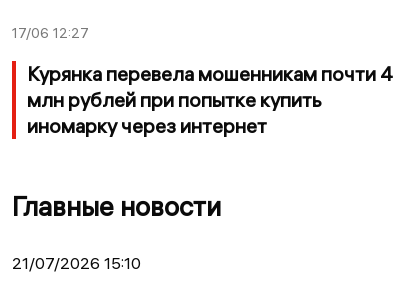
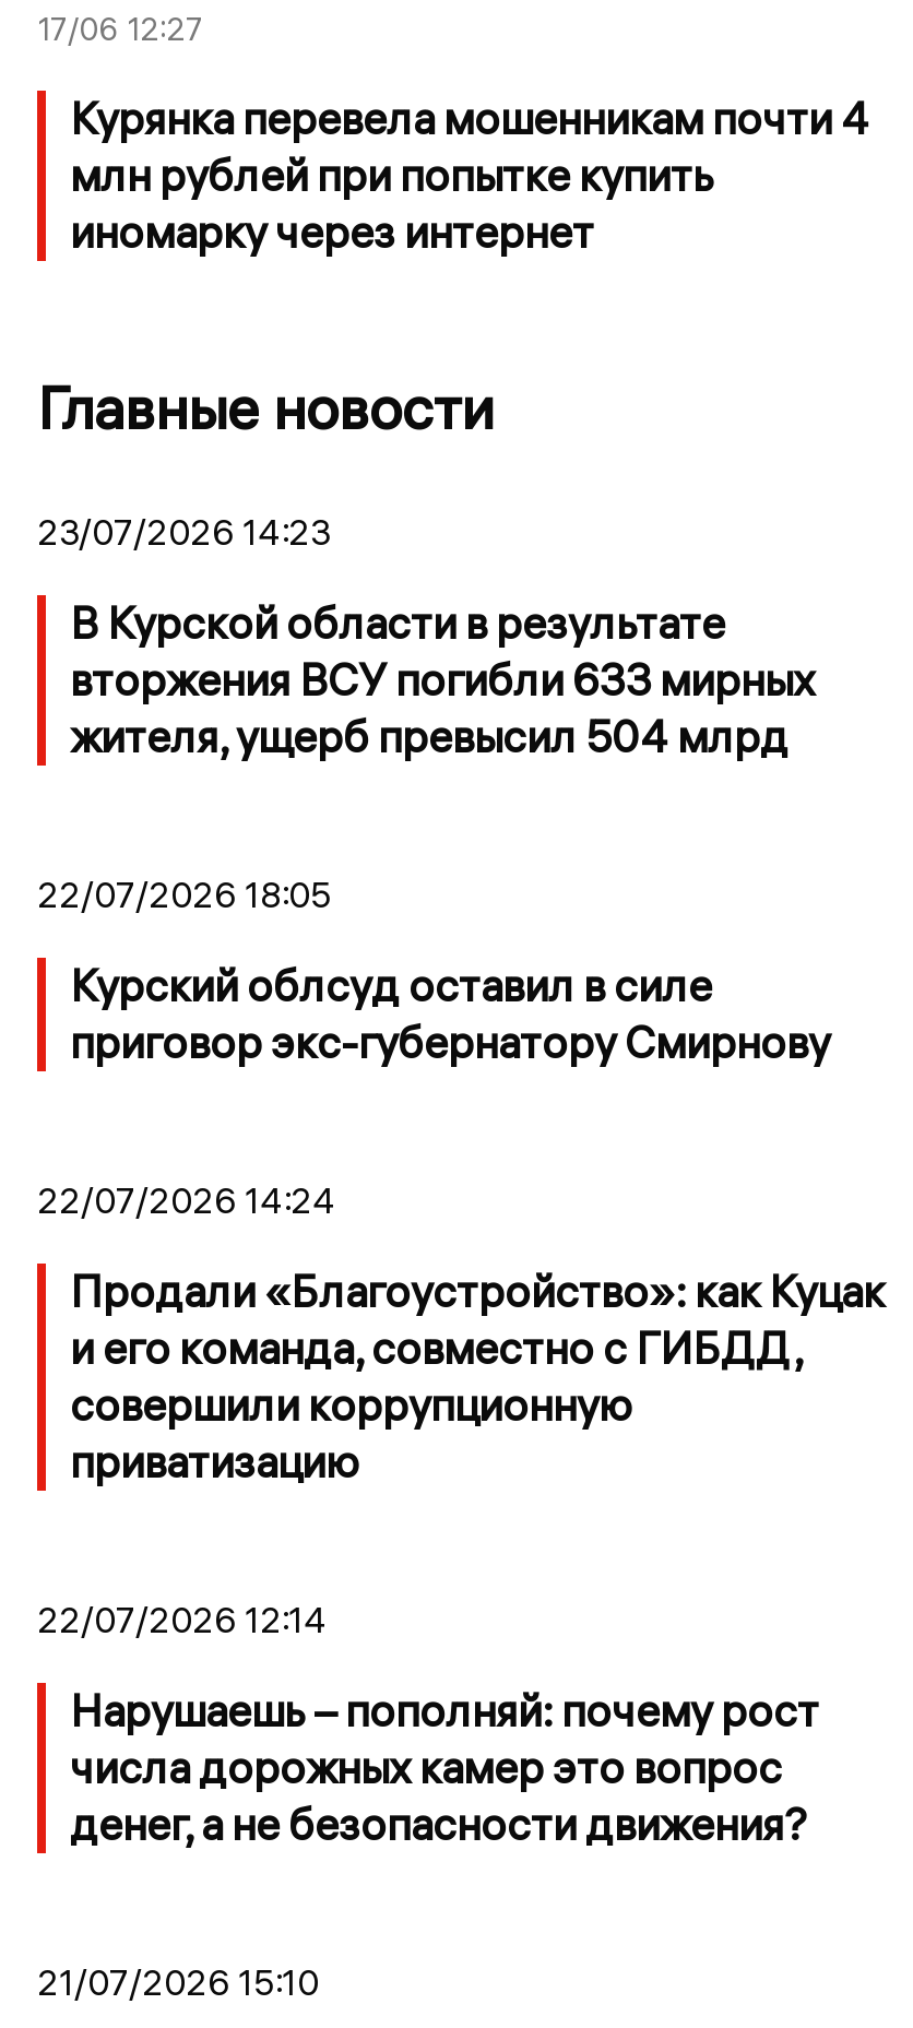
none -> [37,510,885,1851] 23/07/2026 14:23 | В Курской области в результате | вторжения ВСУ погибли 633 мирных | жителя, ущерб превысил 504 млрд | 22/07/2026 18:05 | Курский облсуд оставил в силе | приговор экс-губернатору Смирнову | 22/07/2026 14:24 | Продали «Благоустройство»: как Куцак | и его команда, совместно с ГИБДД, | совершили коррупционную | приватизацию | 22/07/2026 12:14 | Нарушаешь – пополняй: почему рост | числа дорожных камер это вопрос | денег, а не безопасности движения?

